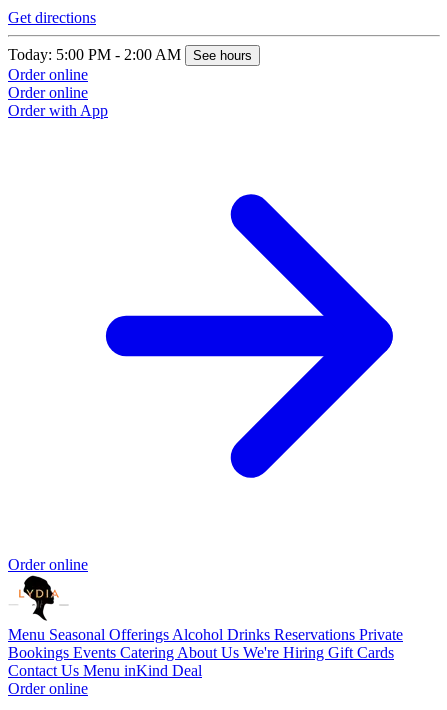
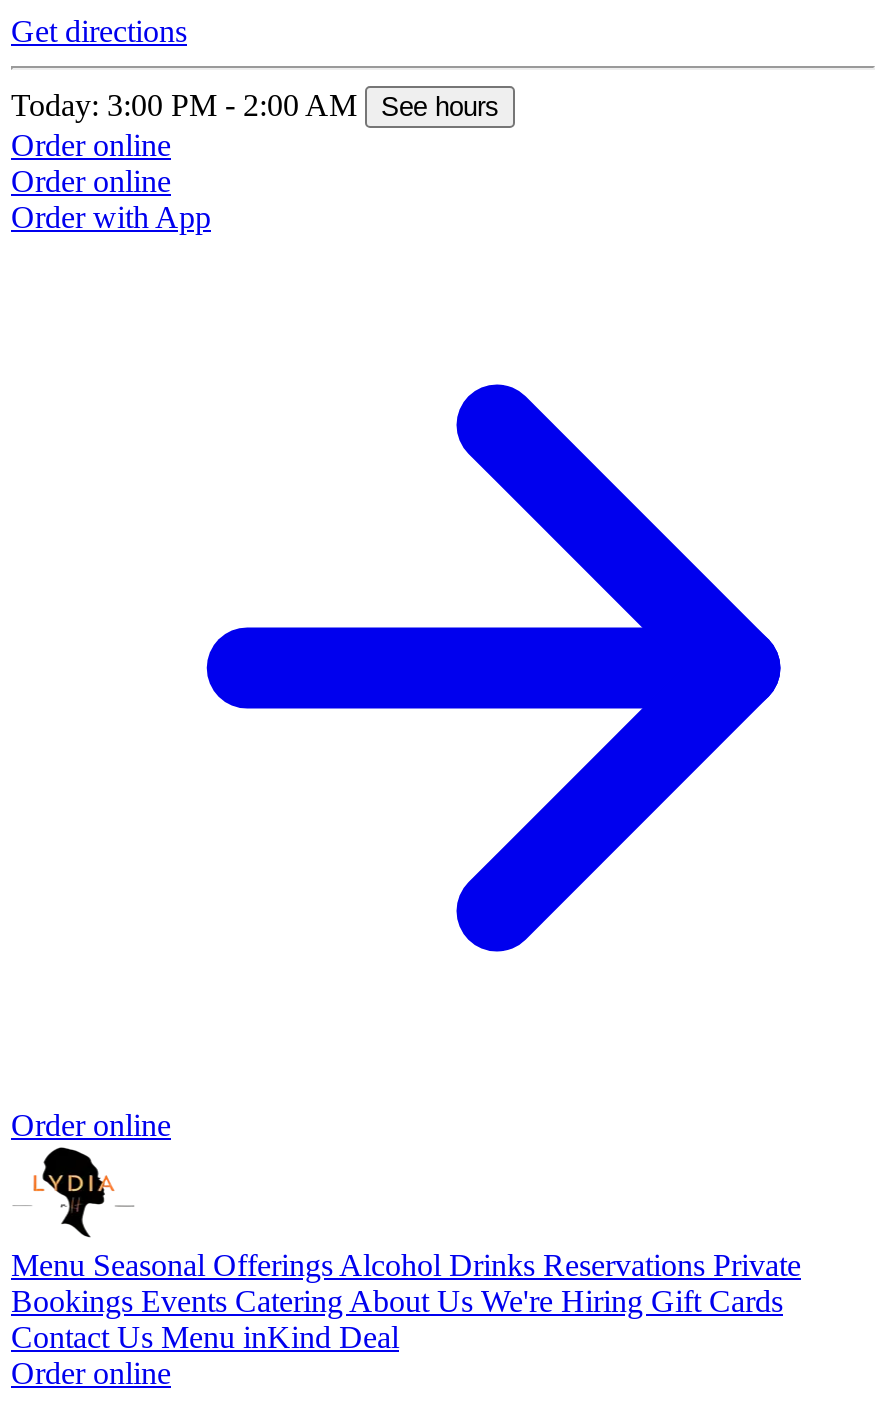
[8,46,252,63] Today: 5:00 PM - 2:00 AM See hours -> [11,88,499,122] Today: 3:00 PM - 2:00 AM See hours

